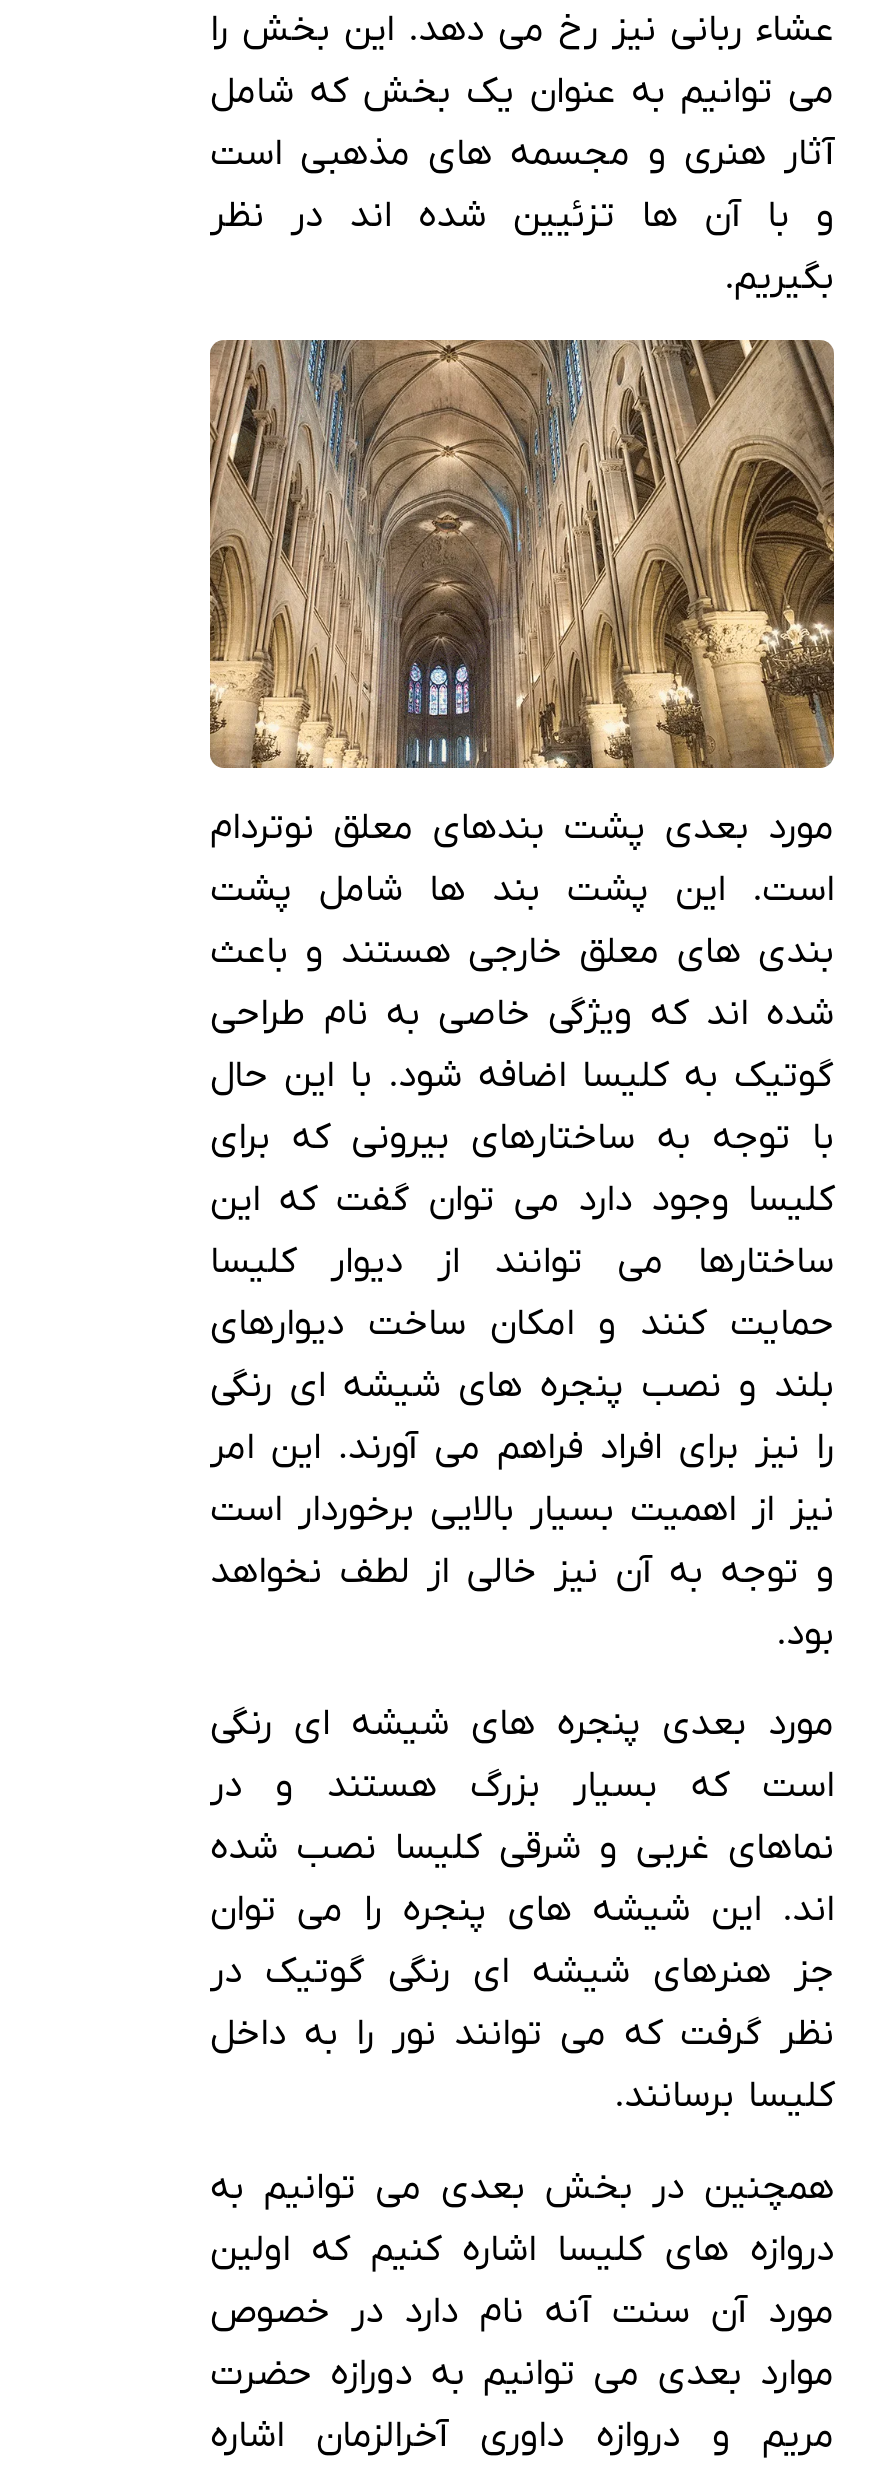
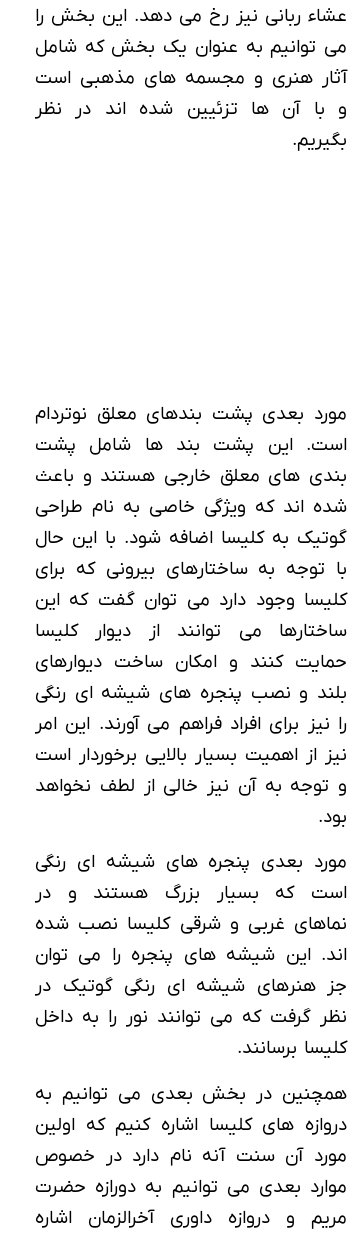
[208,338,836,770] [image] -> none

